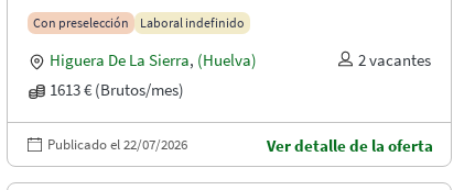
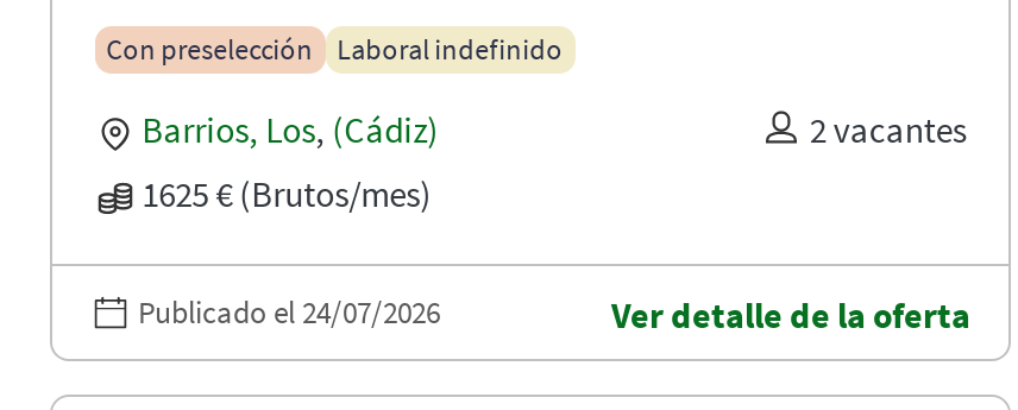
[49,50,256,71] Higuera De La Sierra, (Huelva) -> [142,106,439,151] Barrios, Los, (Cádiz)
[49,79,184,100] 1613 € (Brutos/mes) -> [142,170,432,216] 1625 € (Brutos/mes)
[47,135,187,154] Publicado el 22/07/2026 -> [138,292,440,332] Publicado el 24/07/2026

